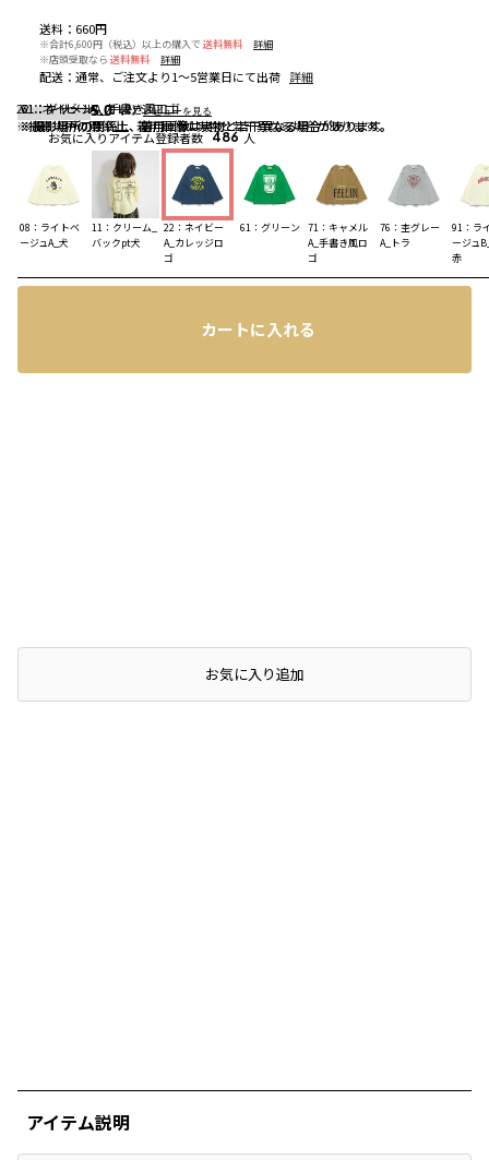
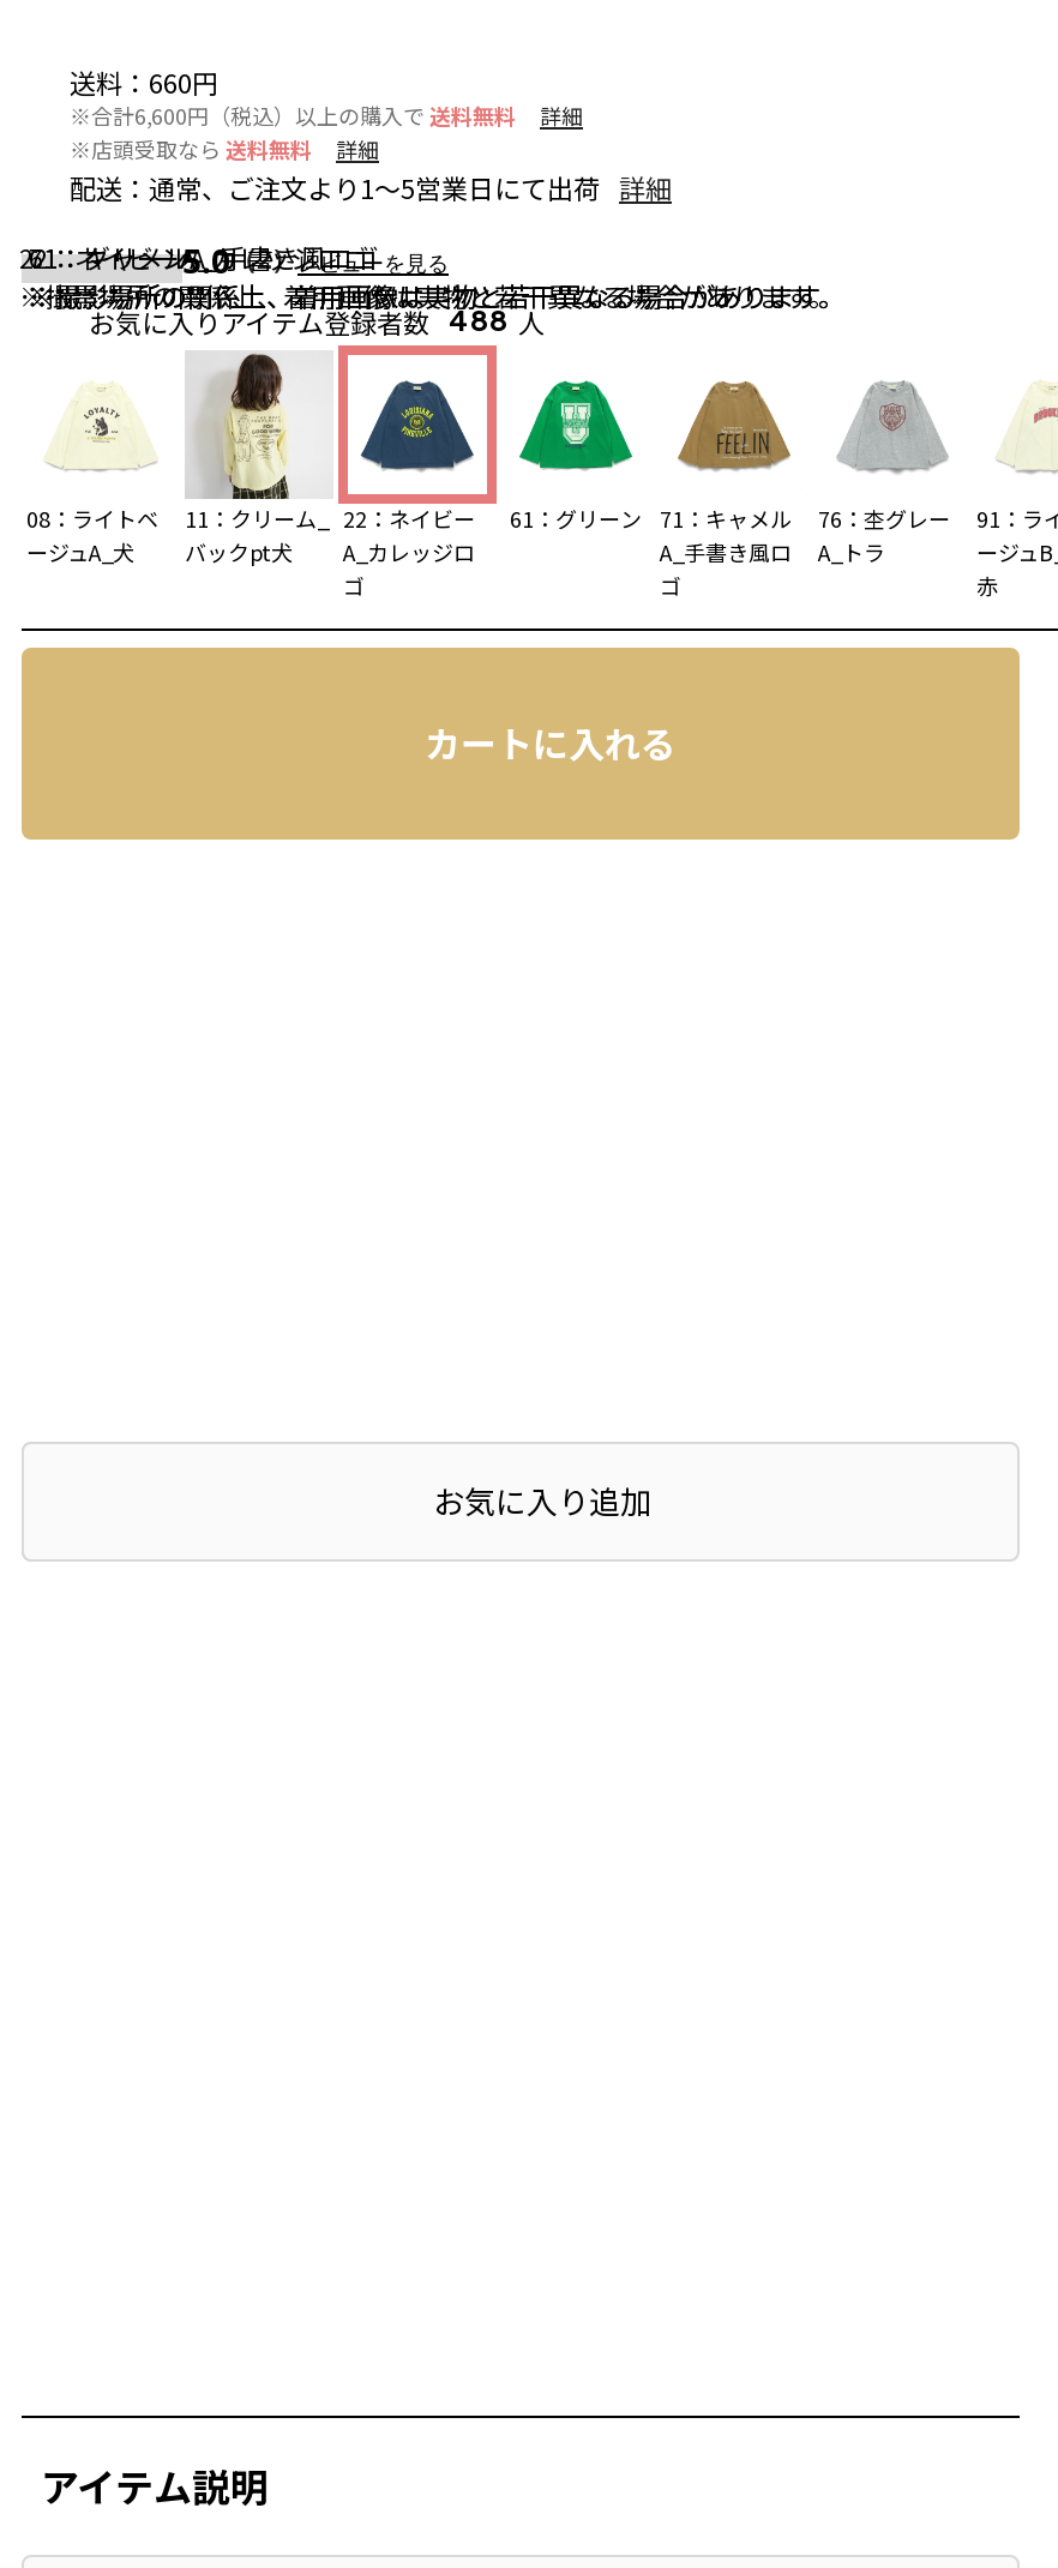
[48,129,255,146] お気に入りアイテム登録者数 486 人 -> [89,302,545,340] お気に入りアイテム登録者数 488 人

